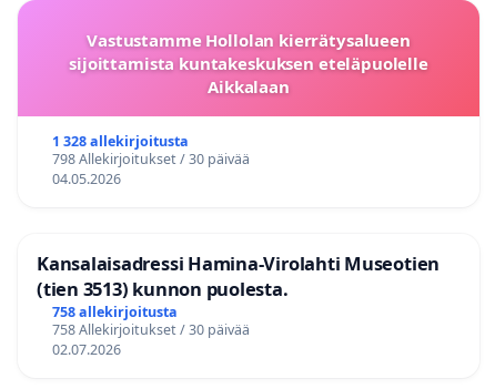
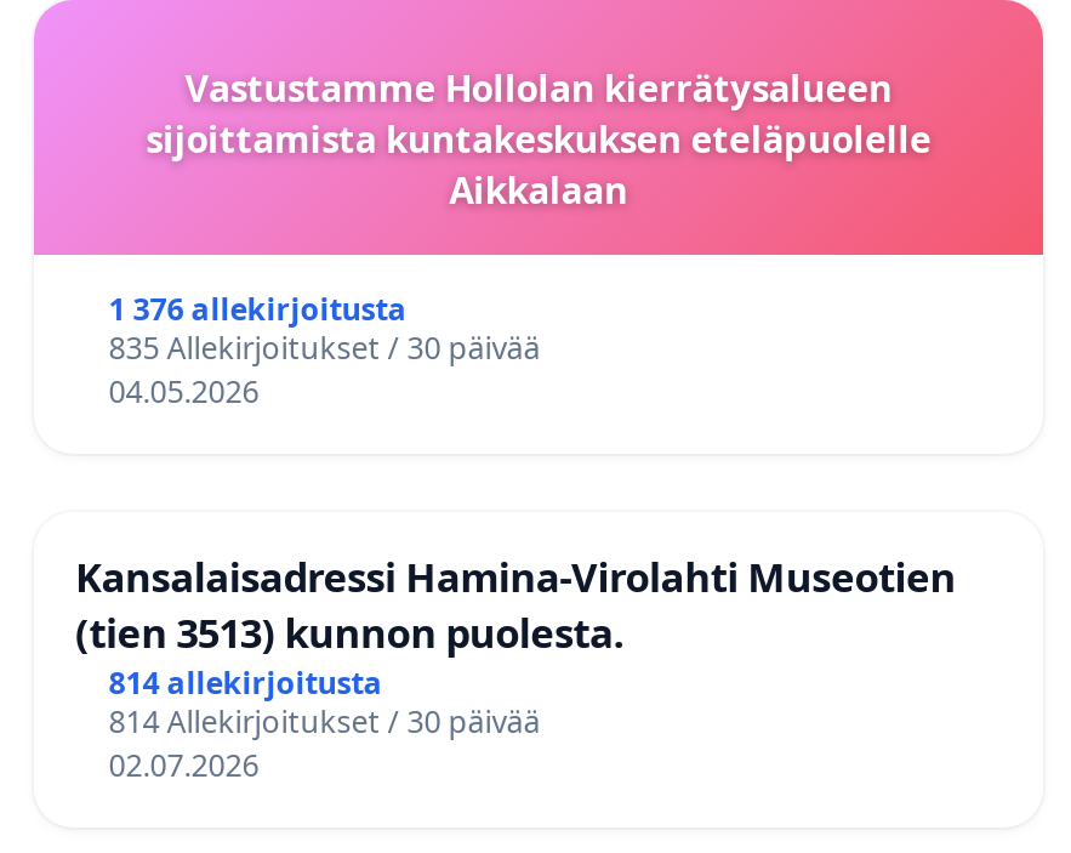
[52,132,188,151] 1 328 allekirjoitusta -> [109,290,407,331] 1 376 allekirjoitusta
[52,150,249,169] 798 Allekirjoitukset / 30 päivää -> [109,329,540,370] 835 Allekirjoitukset / 30 päivää
[52,303,177,322] 758 allekirjoitusta -> [109,663,383,704] 814 allekirjoitusta
[52,321,249,339] 758 Allekirjoitukset / 30 päivää -> [109,702,540,743] 814 Allekirjoitukset / 30 päivää

